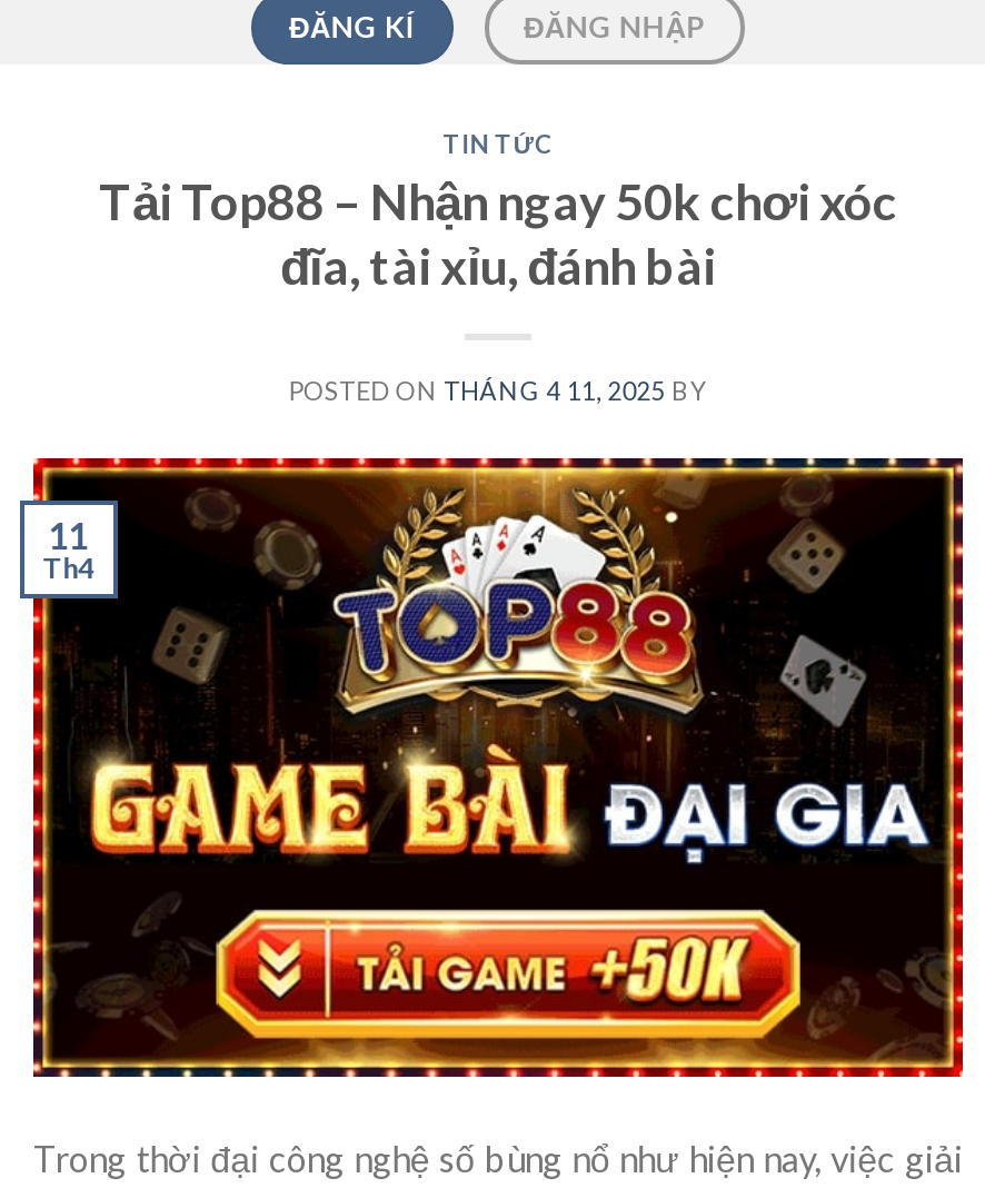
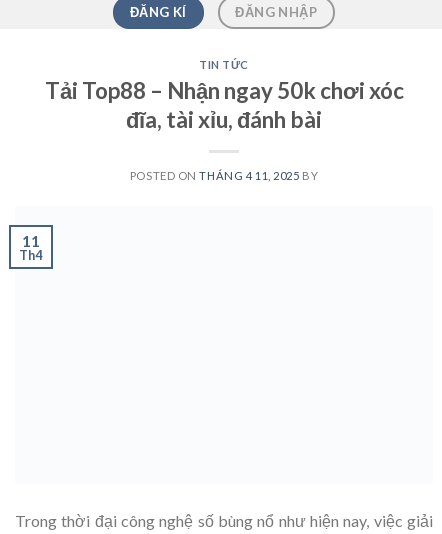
[31,456,965,1079] [image] -> none

